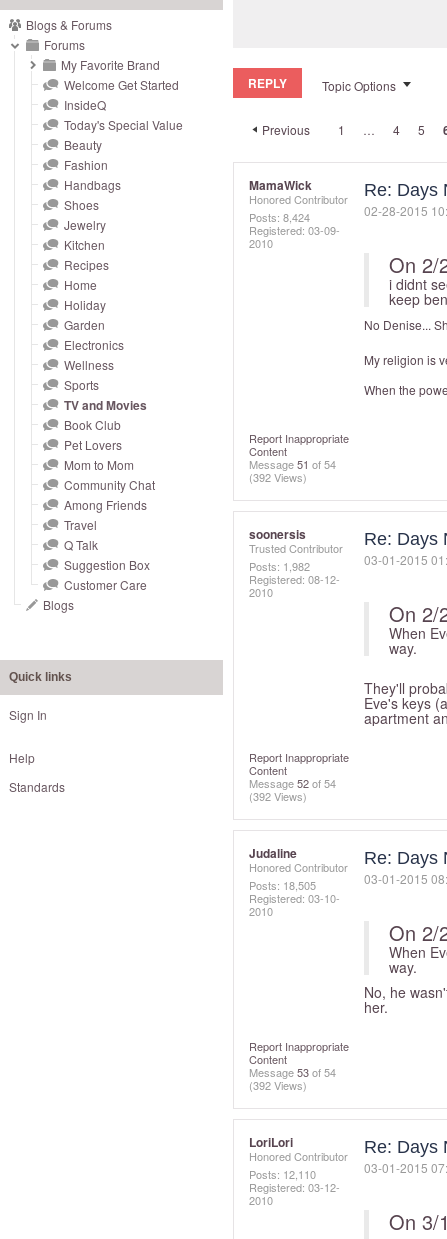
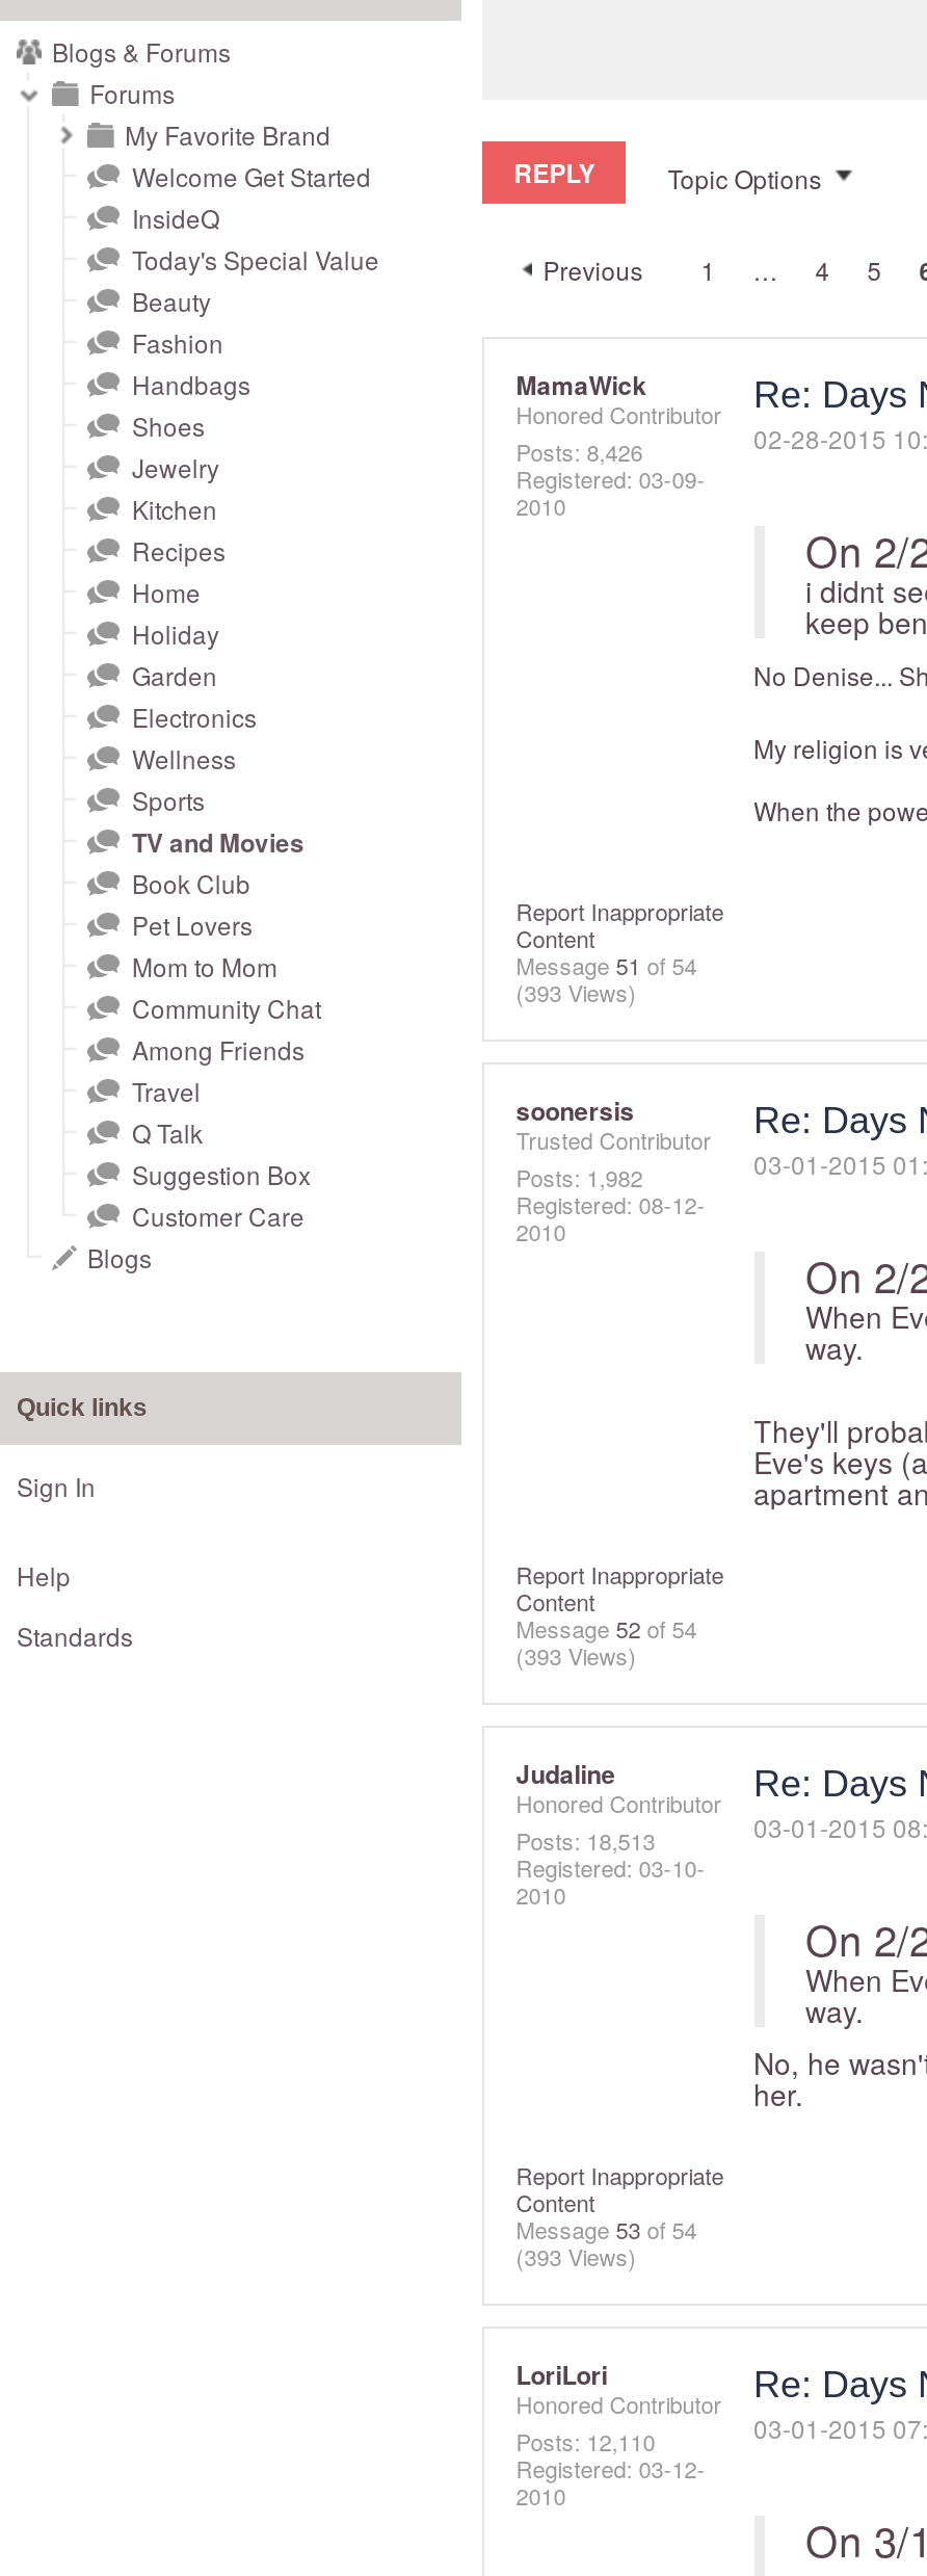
[249,209,310,225] Posts: 8,424 -> [516,435,643,468] Posts: 8,426
[249,469,307,485] (392 Views) -> [516,975,636,1008] (393 Views)
[249,788,307,804] (392 Views) -> [516,1638,636,1672] (393 Views)
[249,877,316,893] Posts: 18,505 -> [516,1823,655,1857] Posts: 18,513
[249,1077,307,1093] (392 Views) -> [516,2239,636,2272] (393 Views)

